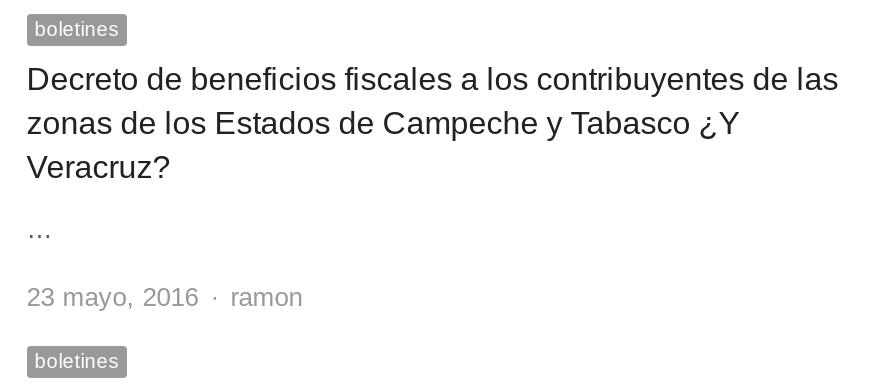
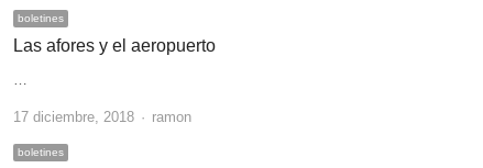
[26,62,838,184] Decreto de beneficios fiscales a los contribuyentes de las | zonas de los Estados de Campeche y Tabasco ¿Y | Veracruz? -> [13,37,215,55] Las afores y el aeropuerto
[26,282,198,312] 23 mayo, 2016 -> [13,109,134,126] 17 diciembre, 2018

